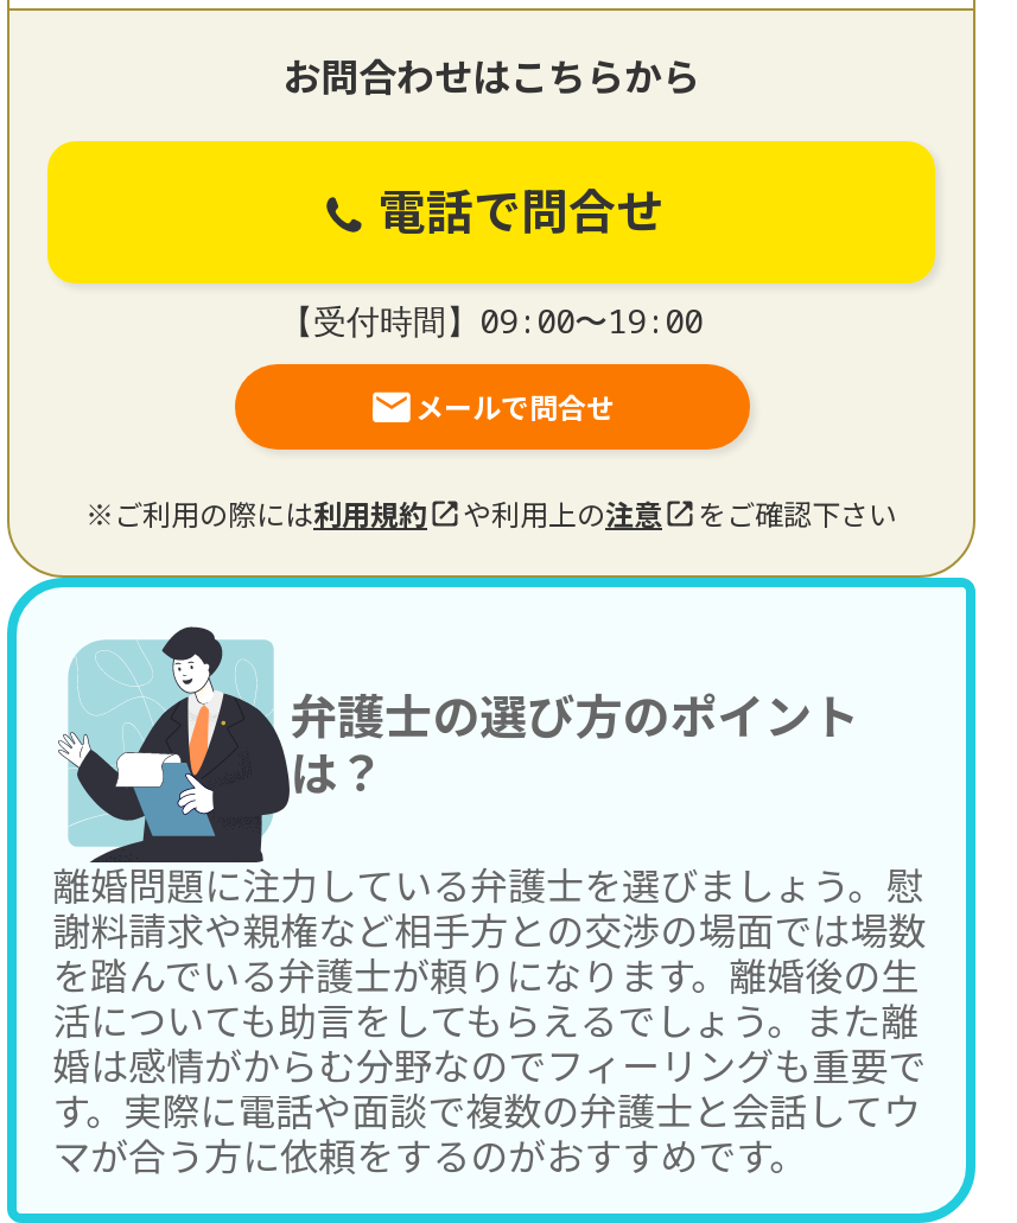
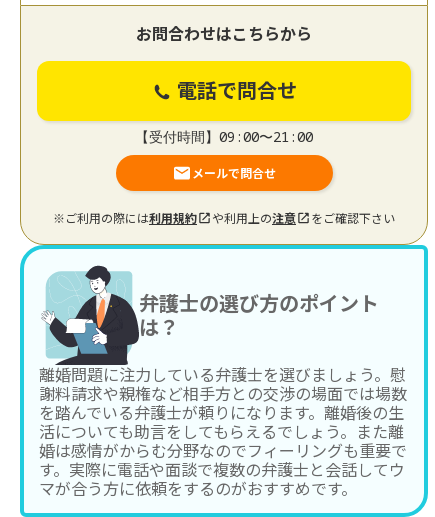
[280,298,703,343] 【受付時間】09:00〜19:00 -> [135,127,313,146] 【受付時間】09:00〜21:00

